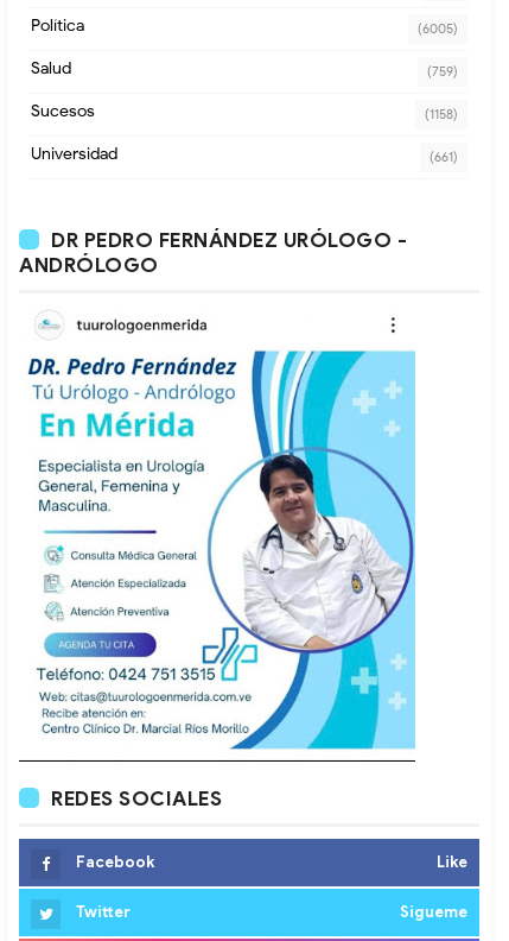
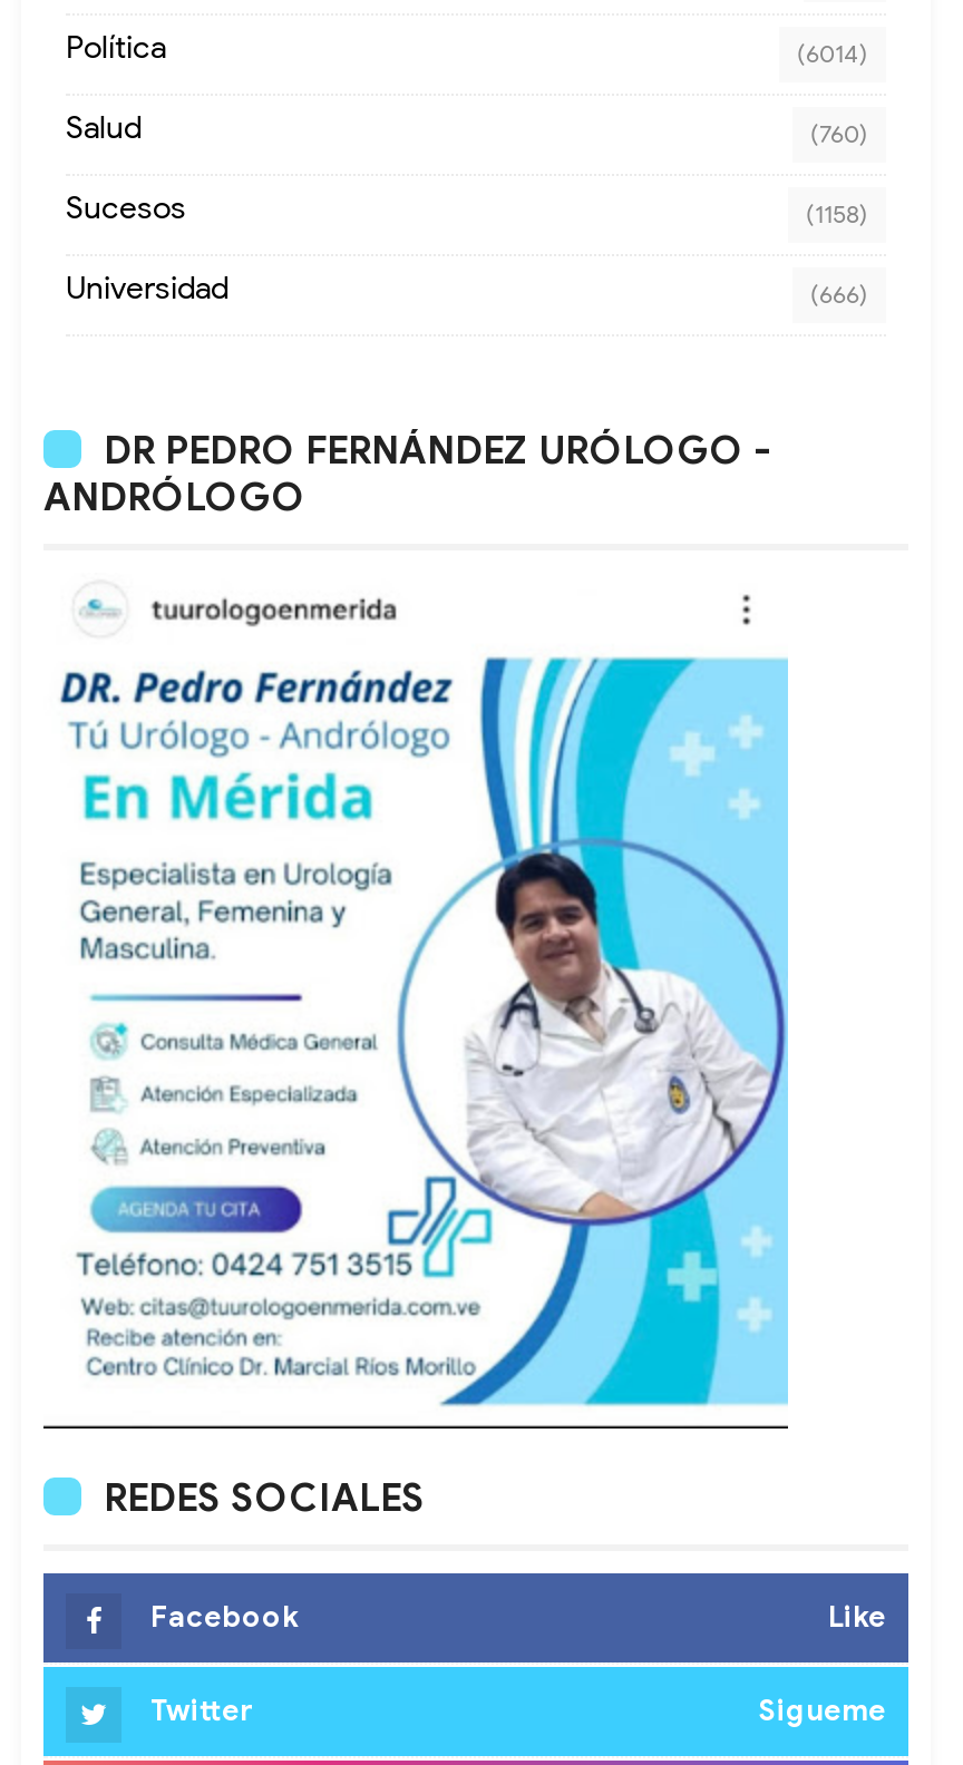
[418,21,458,37] (6005) -> [797,39,868,70] (6014)
[427,63,458,80] (759) -> [810,119,868,150] (760)
[430,149,458,166] (661) -> [810,279,868,311] (666)

